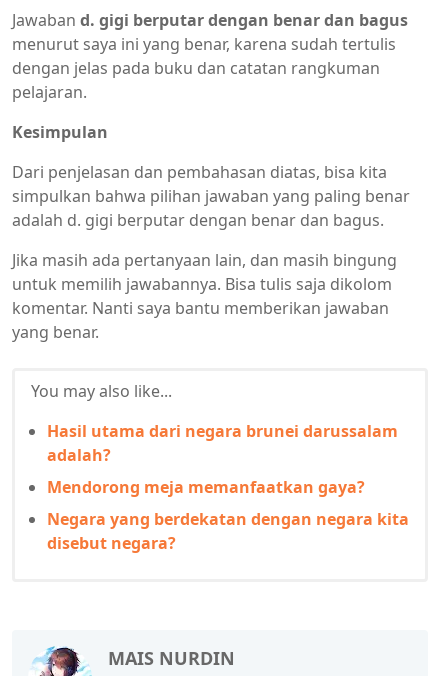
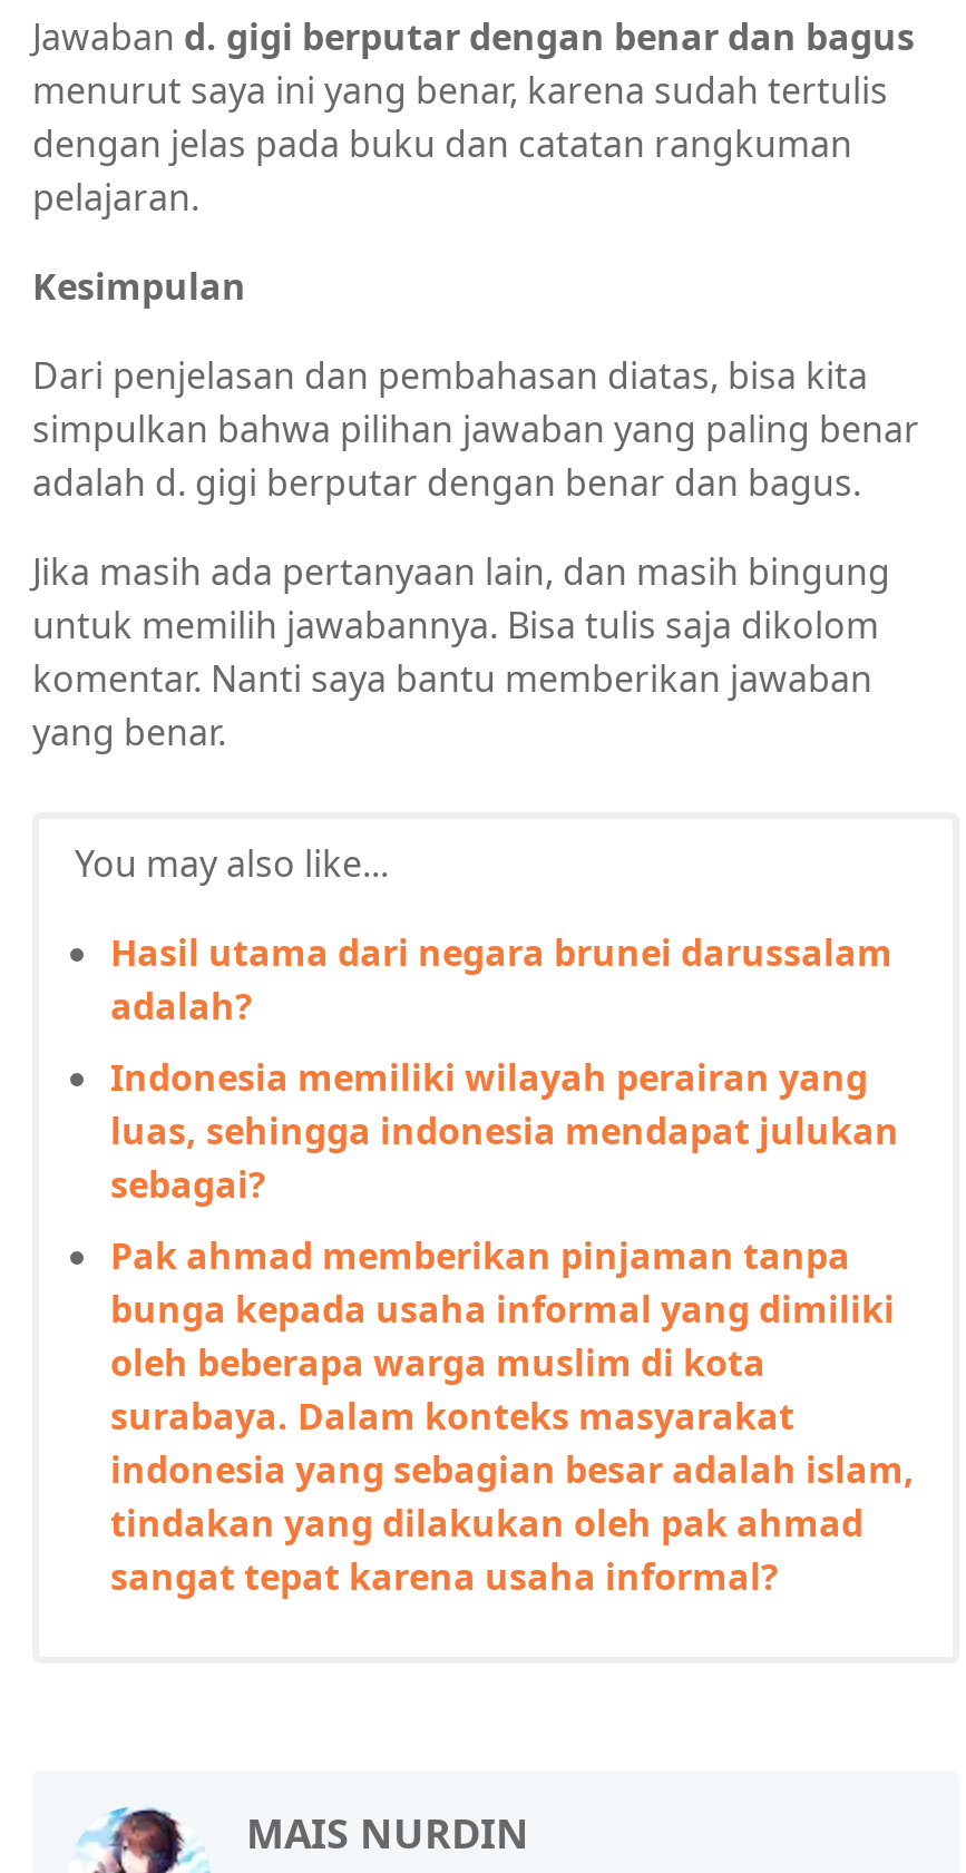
[47,476,365,498] Mendorong meja memanfaatkan gaya? -> [110,1053,899,1209] Indonesia memiliki wilayah perairan yang | luas, sehingga indonesia mendapat julukan | sebagai?
[47,508,409,554] Negara yang berdekatan dengan negara kita | disebut negara? -> [110,1231,915,1601] Pak ahmad memberikan pinjaman tanpa | bunga kepada usaha informal yang dimiliki | oleh beberapa warga muslim di kota | surabaya. Dalam konteks masyarakat | indonesia yang sebagian besar adalah islam, | tindakan yang dilakukan oleh pak ahmad | sangat tepat karena usaha informal?

